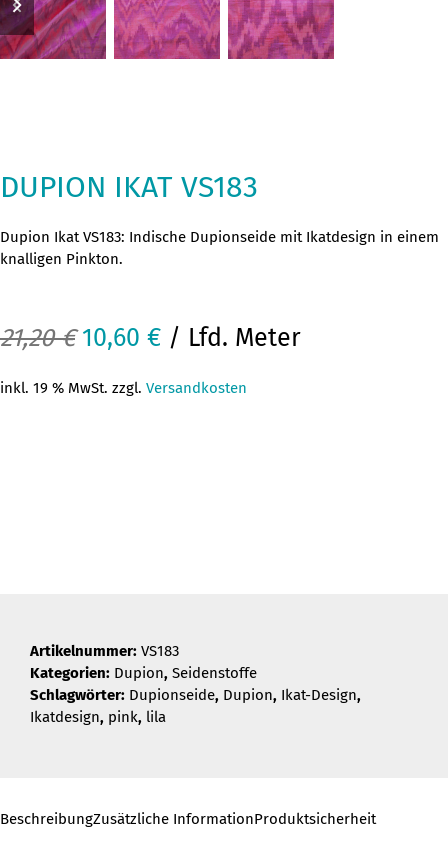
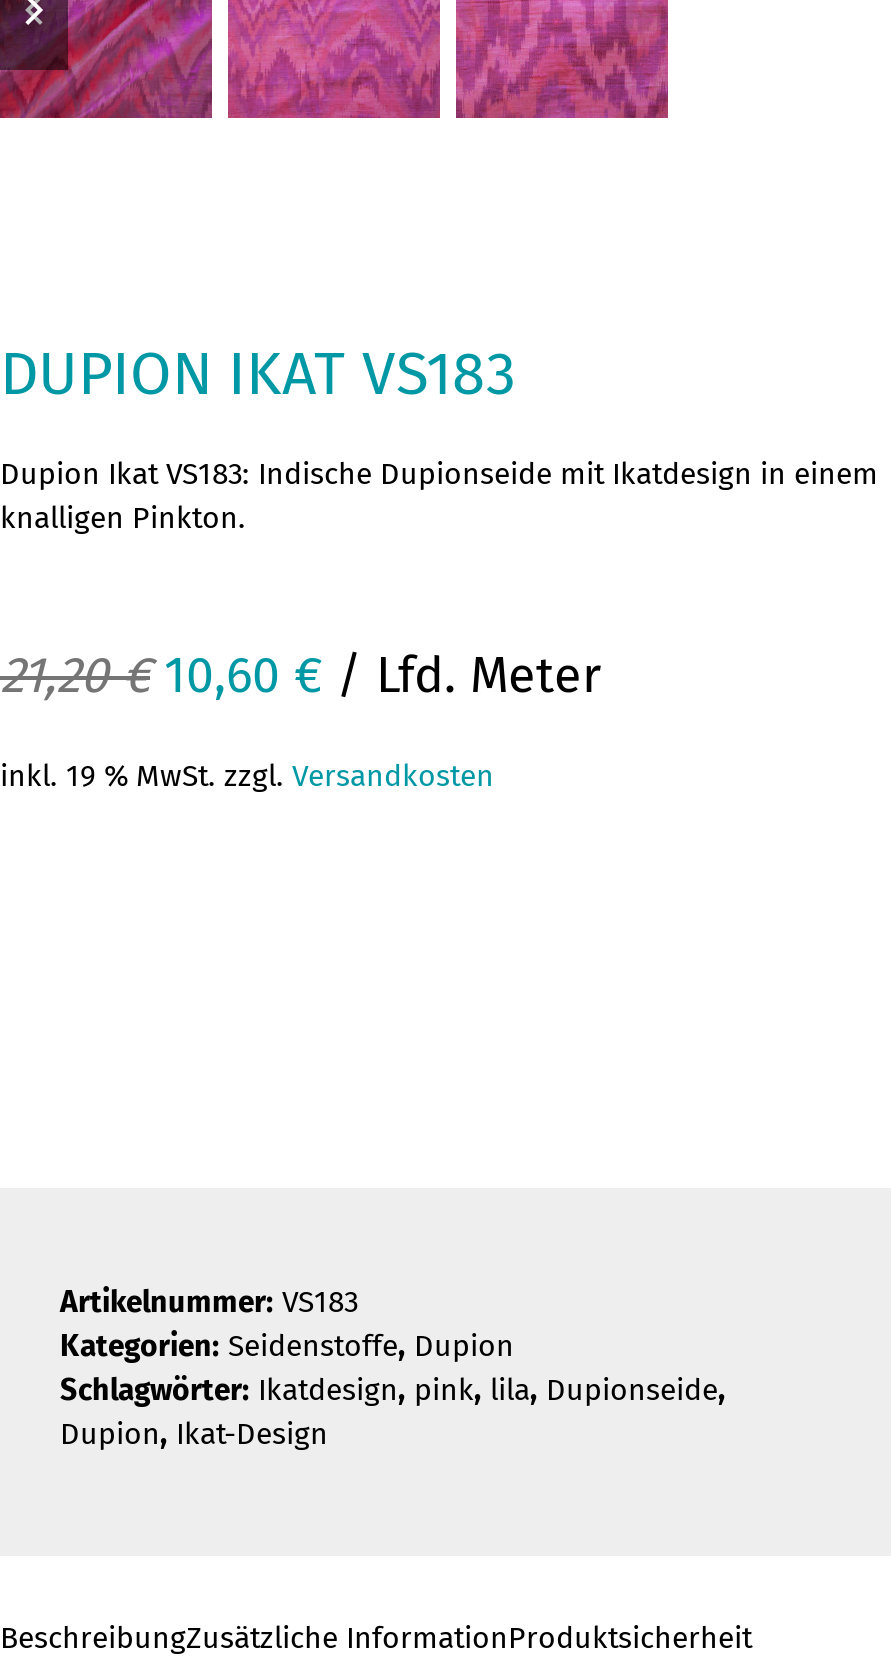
[30,664,361,726] Kategorien: Dupion, Seidenstoffe | Schlagwörter: Dupionseide, Dupion, Ikat-Design, | Ikatdesign, pink, lila -> [60,1328,726,1452] Kategorien: Seidenstoffe, Dupion | Schlagwörter: Ikatdesign, pink, lila, Dupionseide, | Dupion, Ikat-Design

